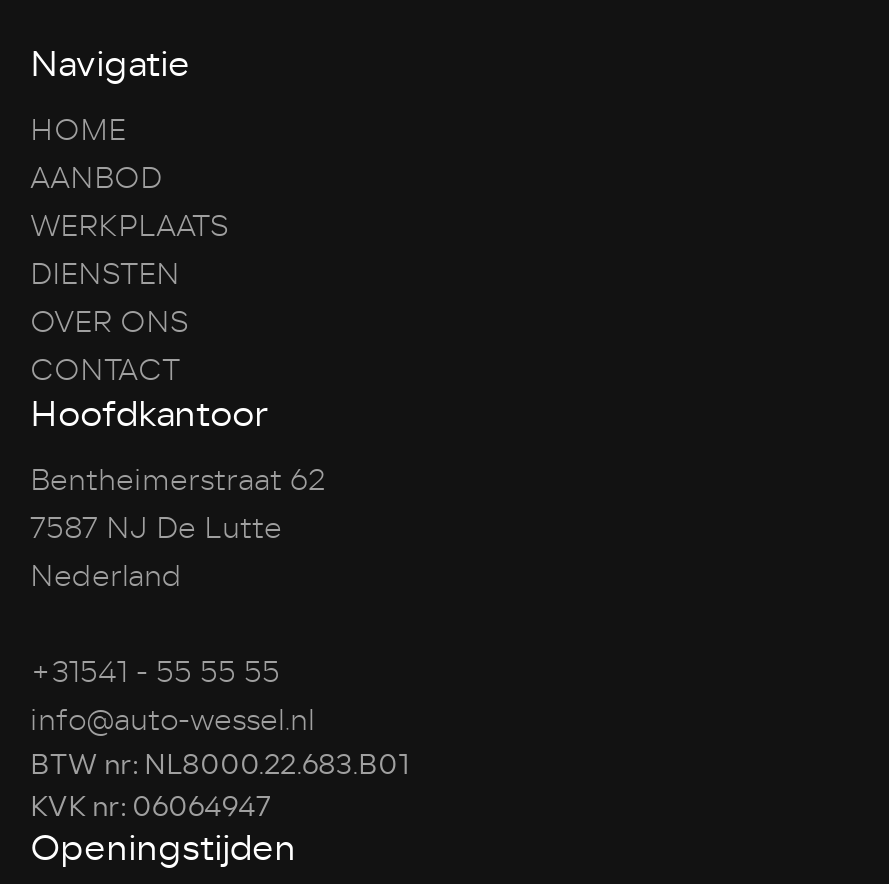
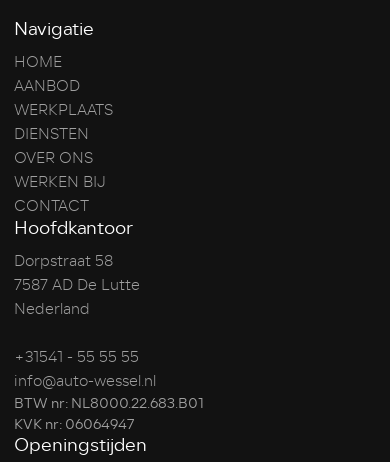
none -> [14,171,106,193] WERKEN BIJ
[30,459,326,551] Bentheimerstraat 62 | 7587 NJ De Lutte -> [14,250,140,296] Dorpstraat 58 | 7587 AD De Lutte

